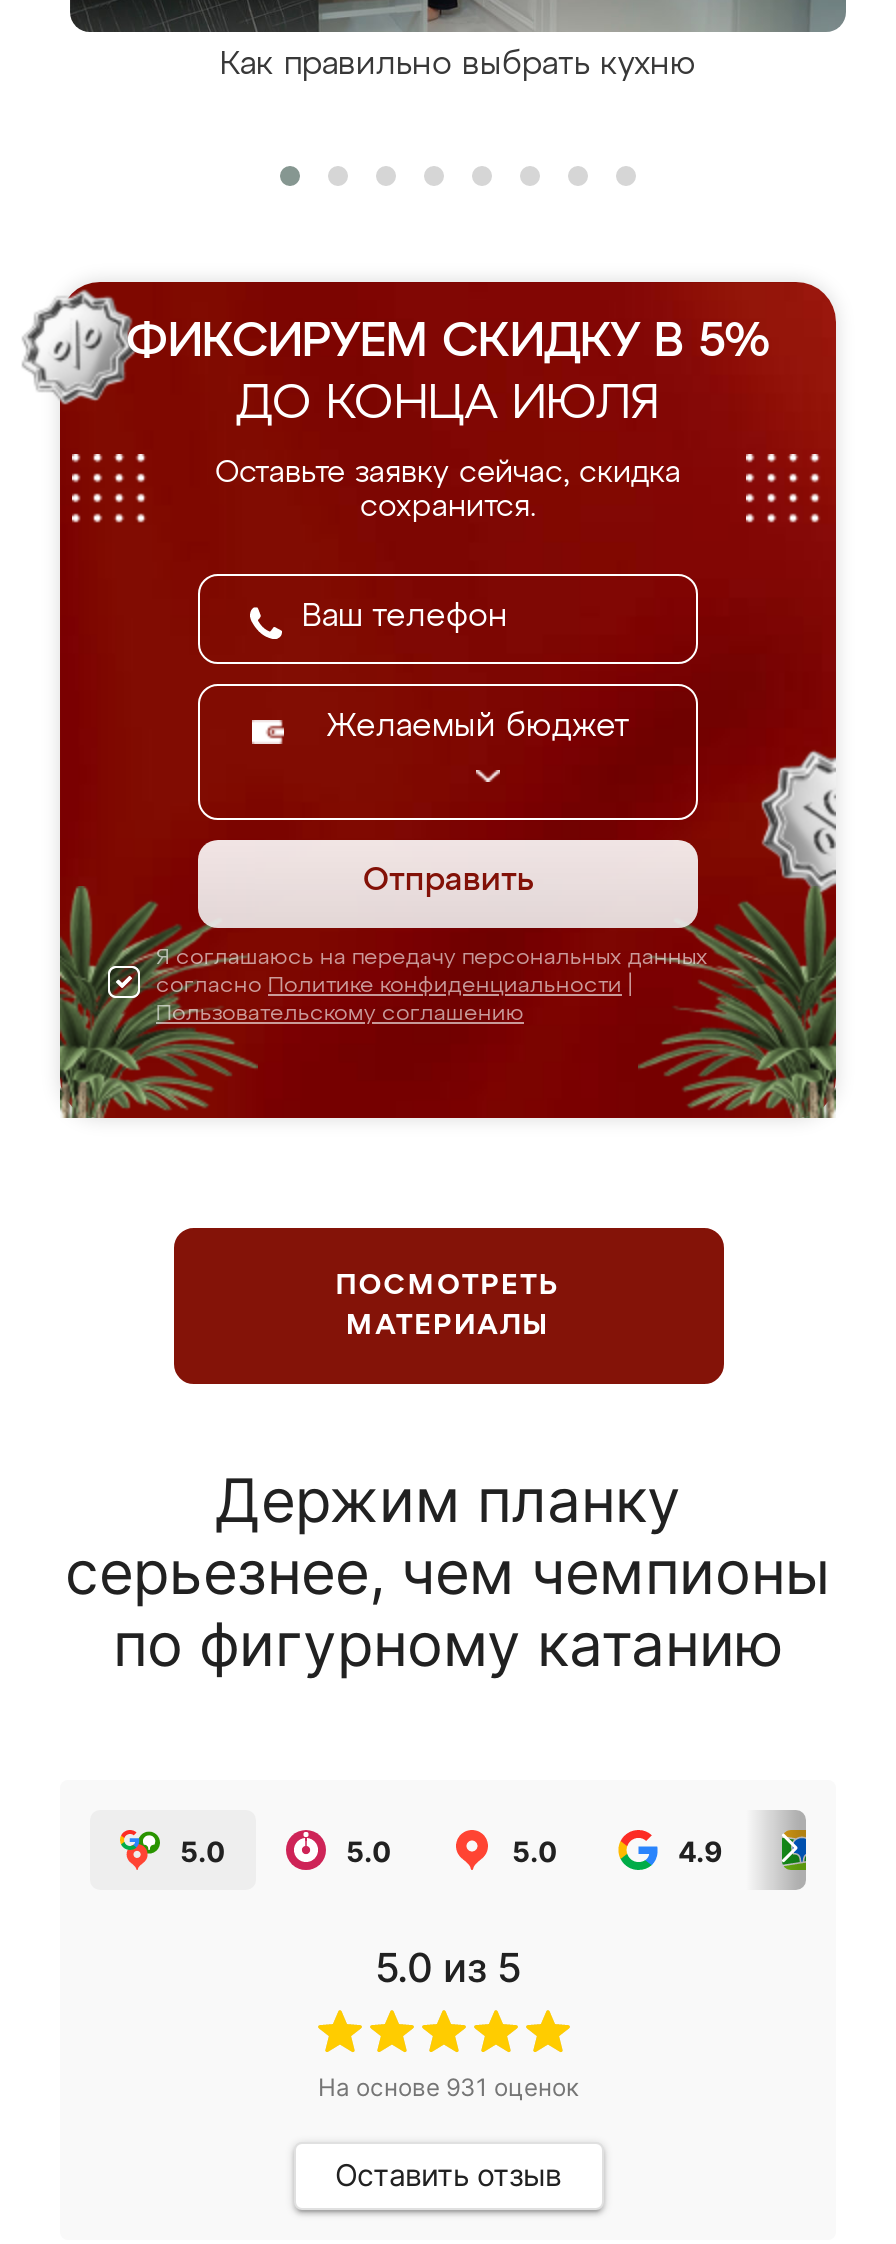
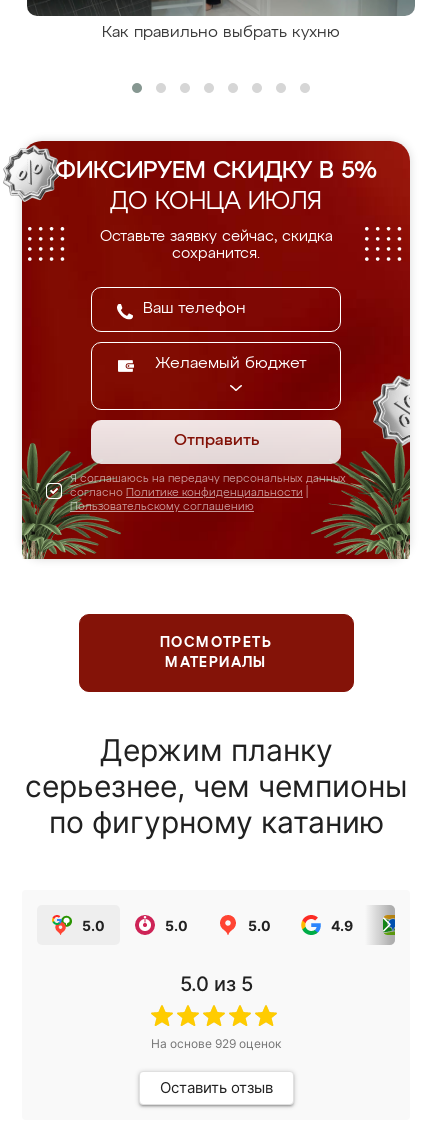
[318,2072,578,2102] На основе 931 оценок -> [151,1036,281,1051] На основе 929 оценок

